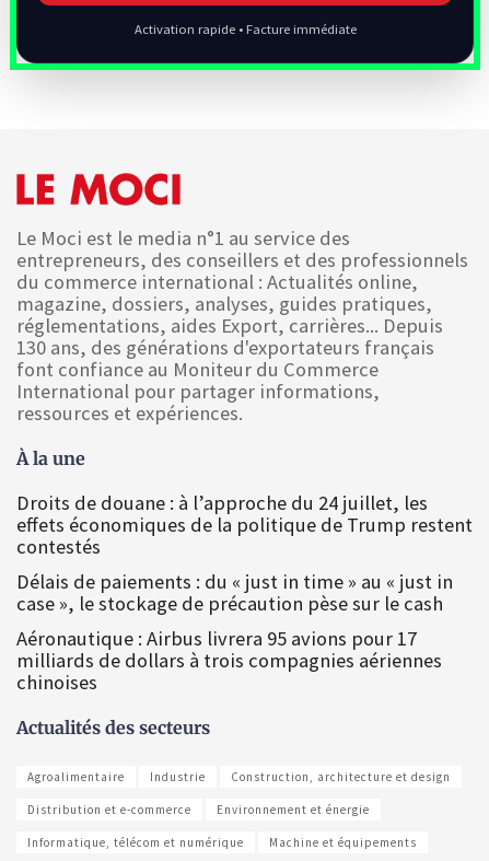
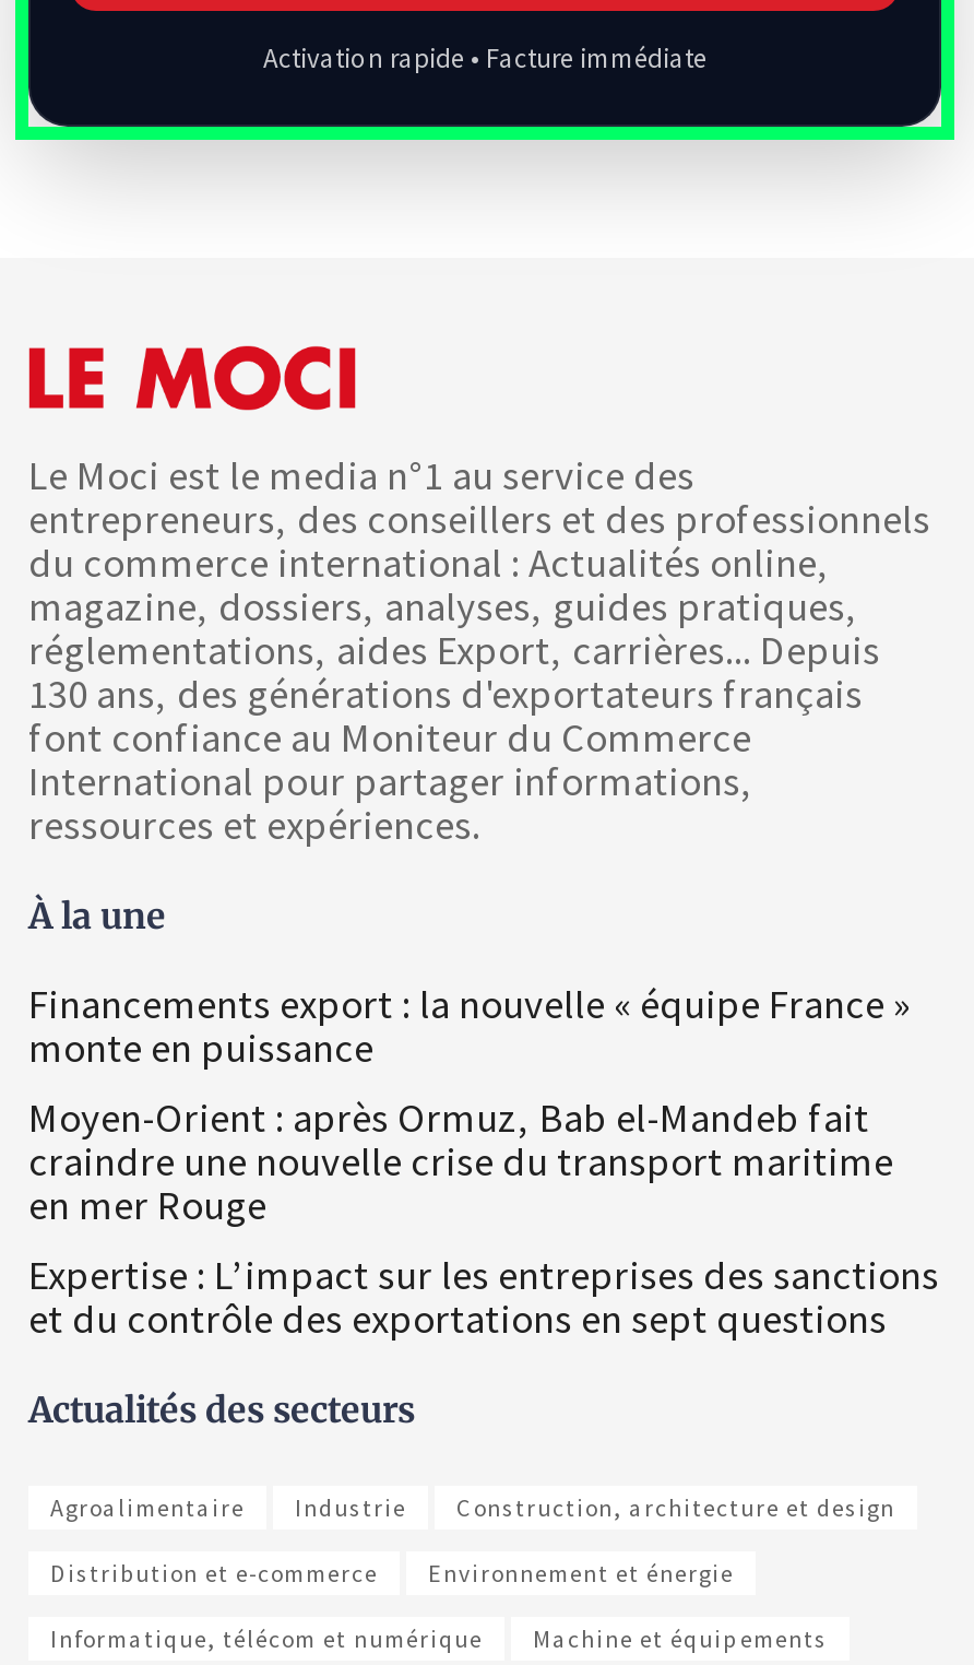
[16,490,473,695] Droits de douane : à l’approche du 24 juillet, les | effets économiques de la politique de Trump restent | contestés | Délais de paiements : du « just in time » au « just in | case », le stockage de précaution pèse sur le cash | Aéronautique : Airbus livrera 95 avions pour 17 | milliards de dollars à trois compagnies aériennes | chinoises -> [28,980,939,1344] Financements export : la nouvelle « équipe France » | monte en puissance | Moyen-Orient : après Ormuz, Bab el-Mandeb fait | craindre une nouvelle crise du transport maritime | en mer Rouge | Expertise : L’impact sur les entreprises des sanctions | et du contrôle des exportations en sept questions

